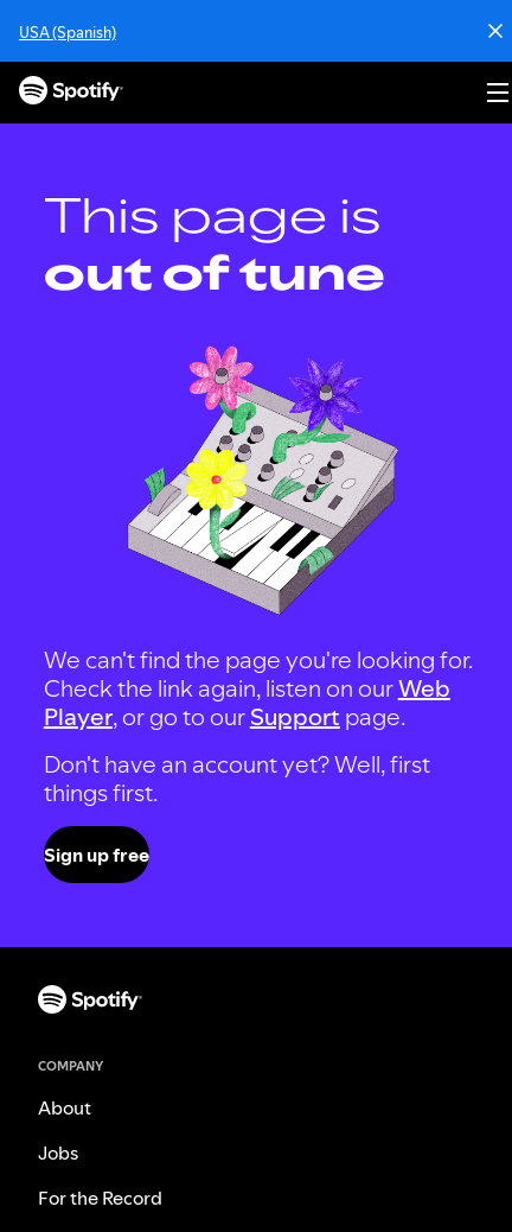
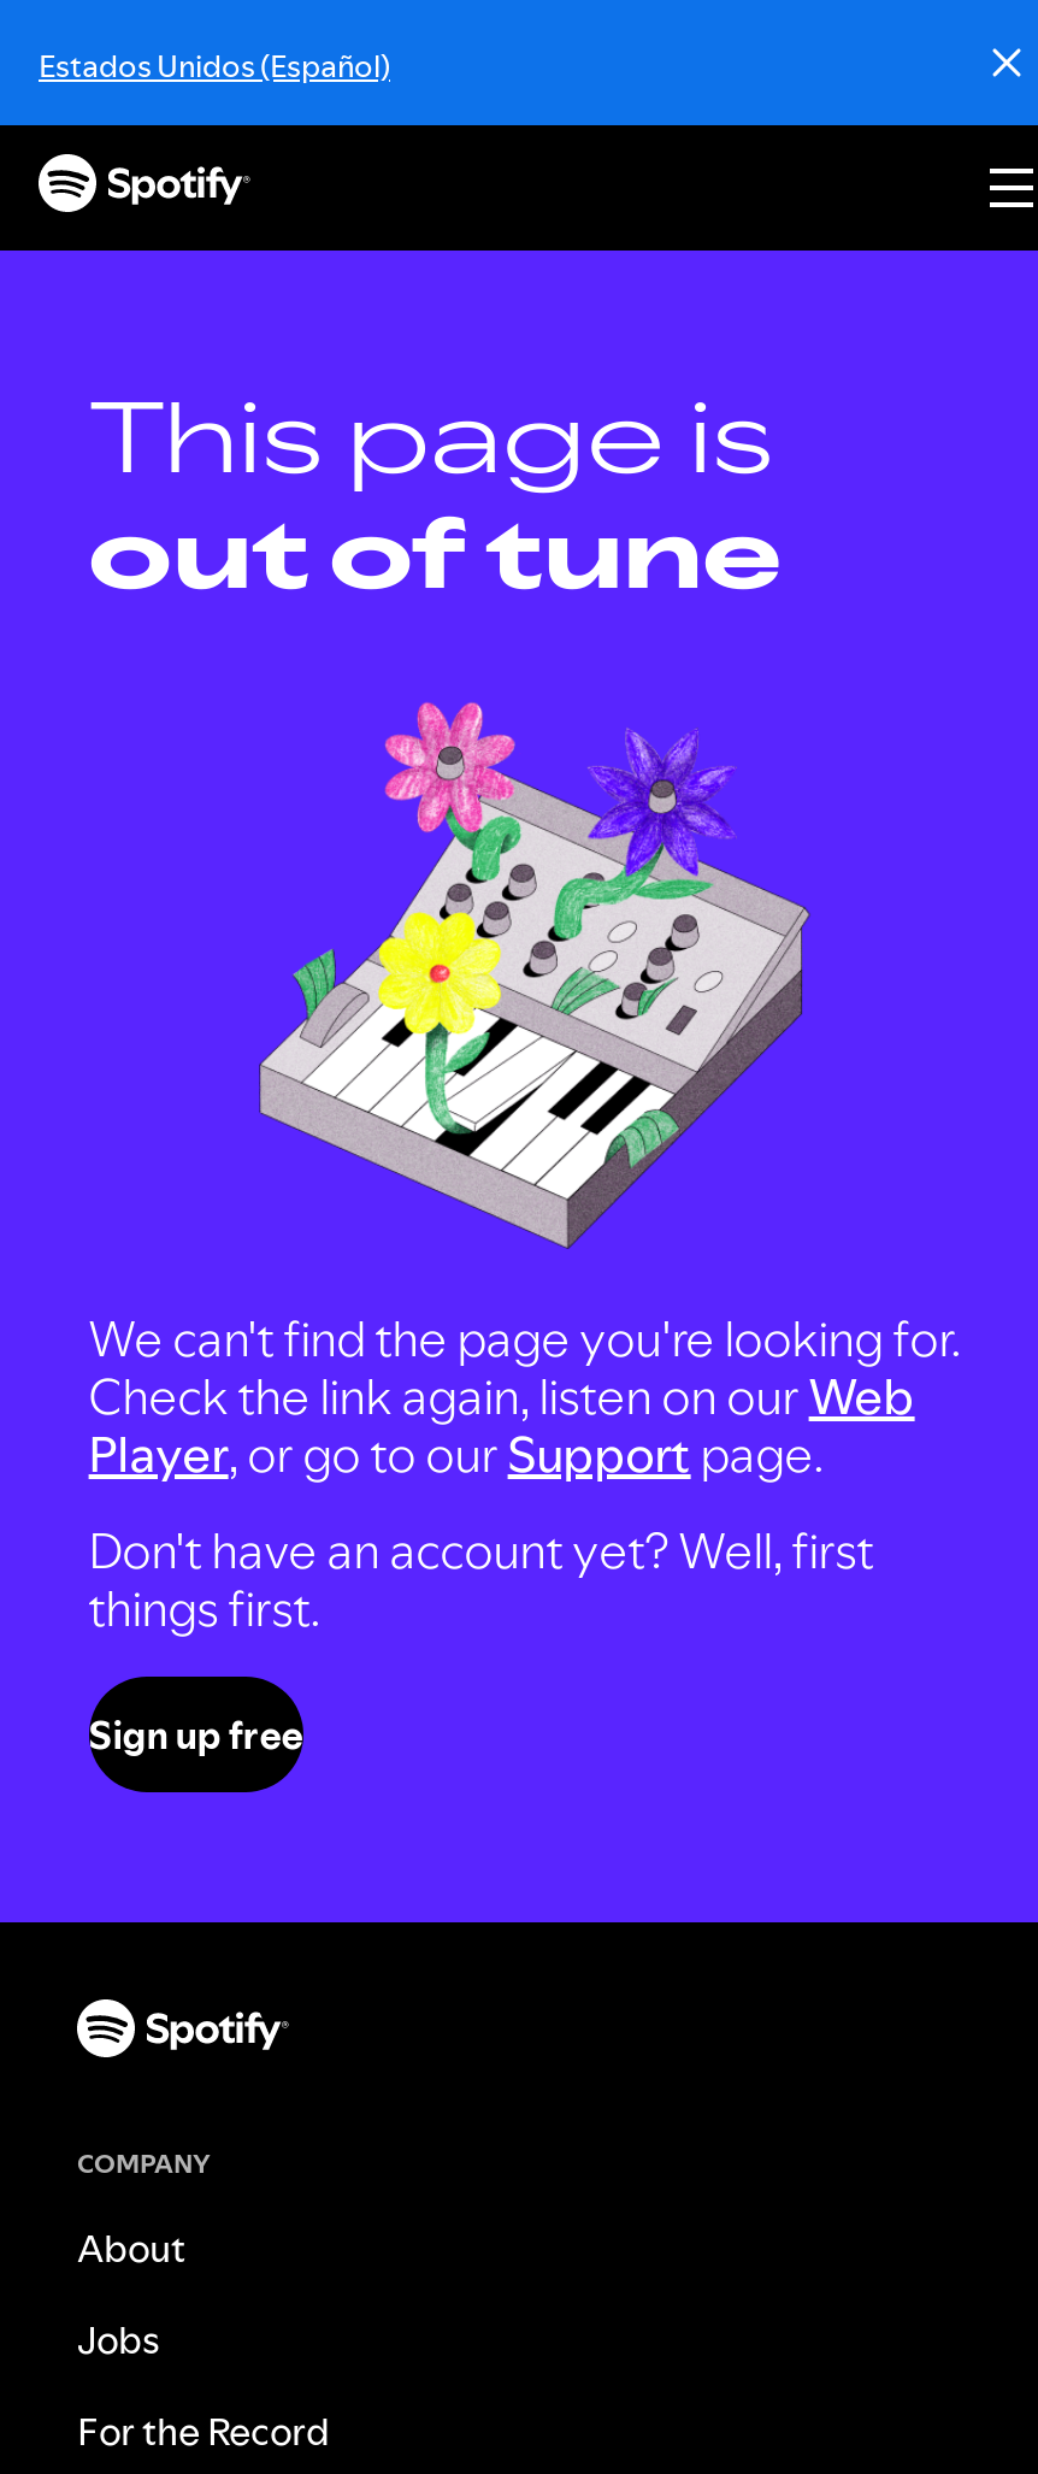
[19,21,116,43] USA (Spanish) -> [39,43,390,87] Estados Unidos (Español)

